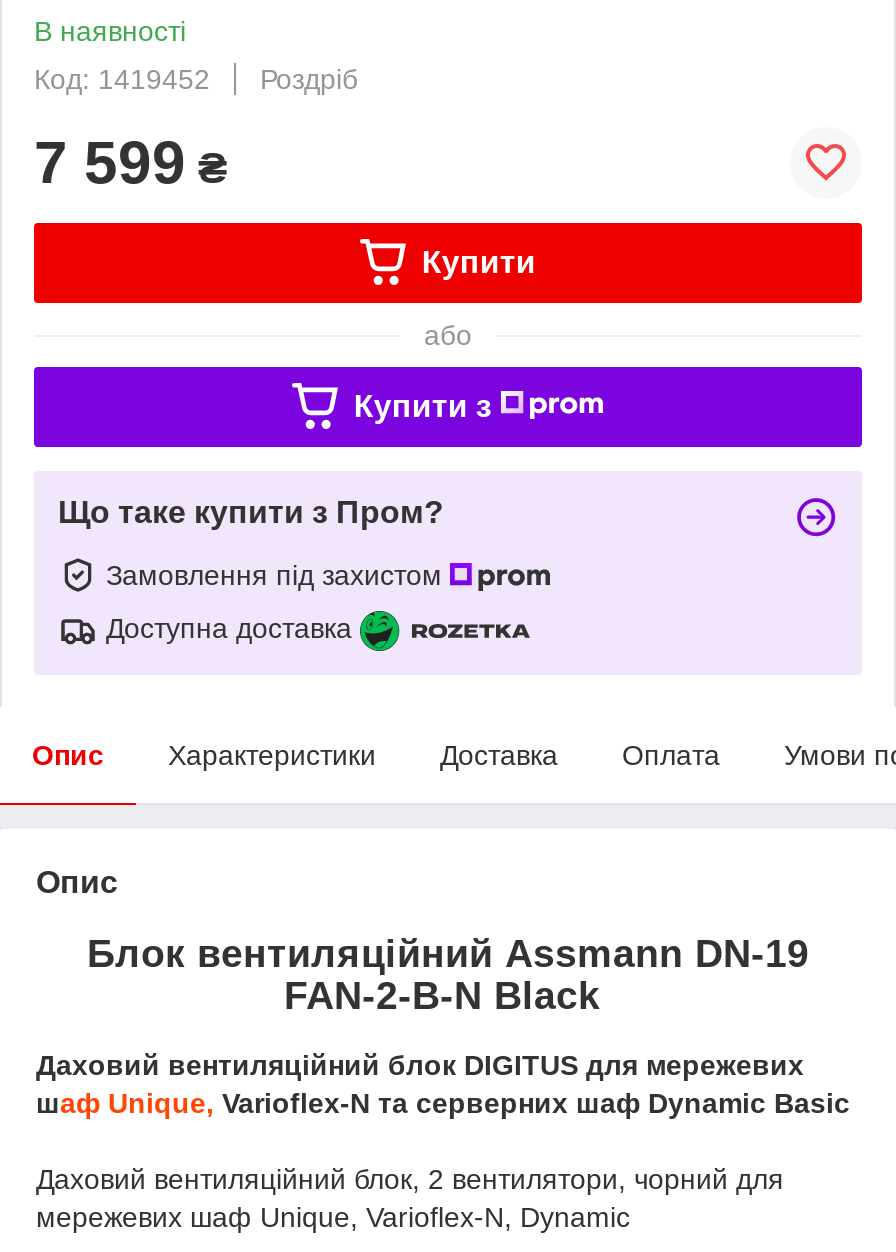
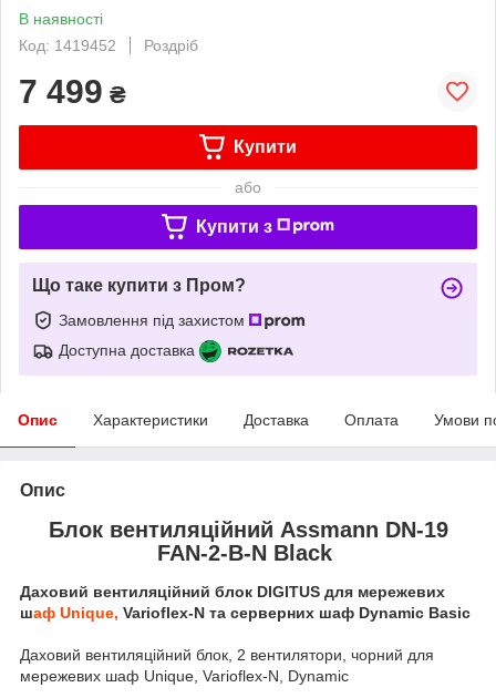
[34,129,228,195] 7 599 ₴ -> [19,73,126,109] 7 499 ₴

